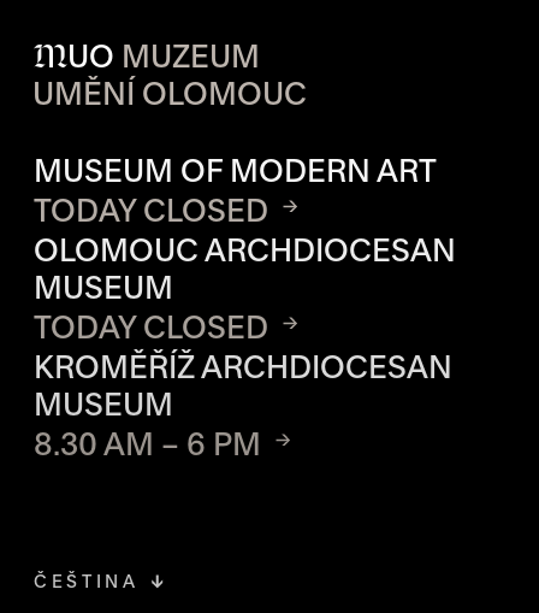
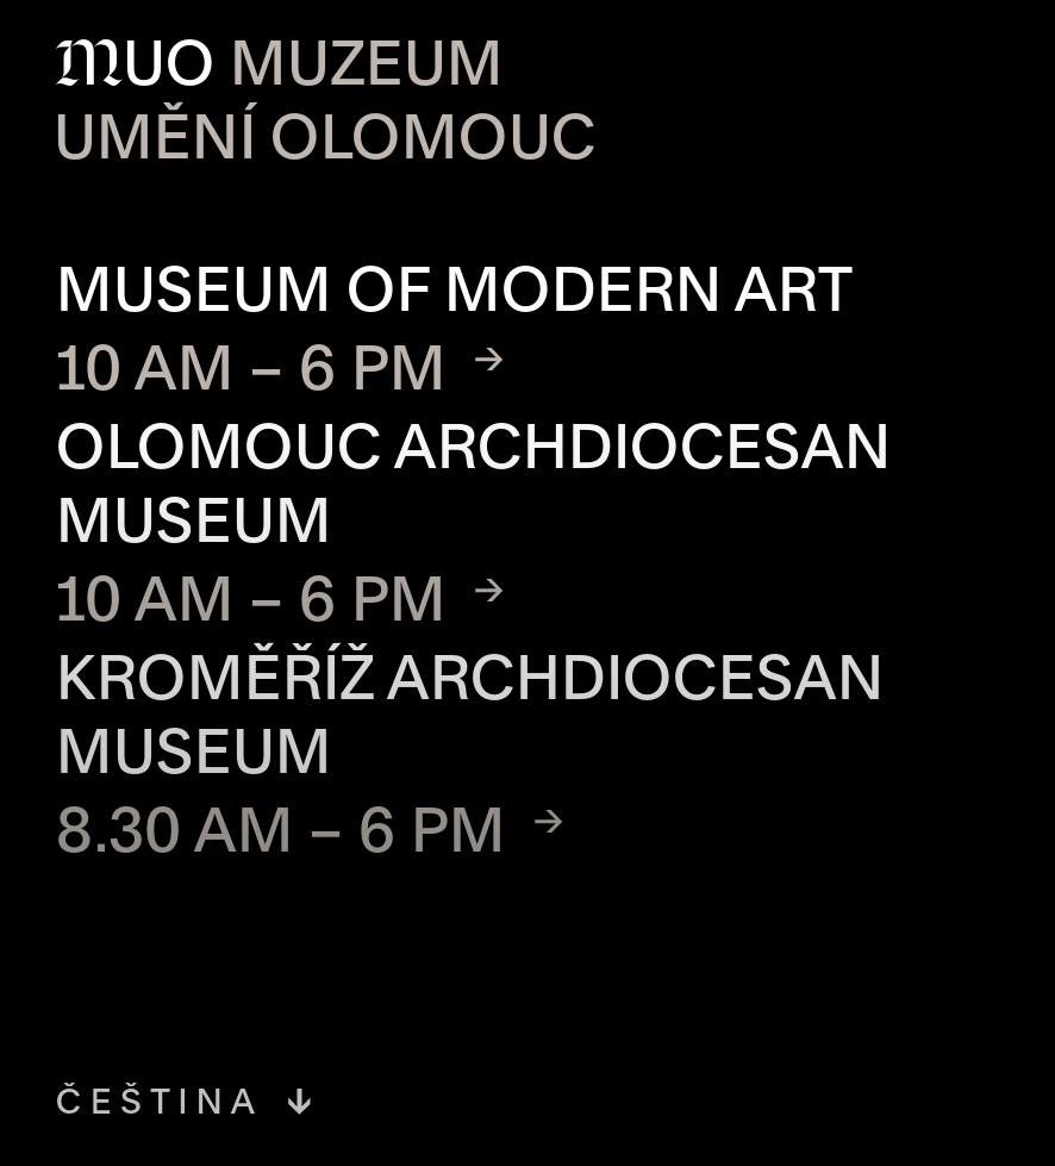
[34,192,269,228] TODAY CLOSED -> [55,331,446,402] 10 AM – 6 PM
[34,309,269,345] TODAY CLOSED -> [55,562,446,633] 10 AM – 6 PM

